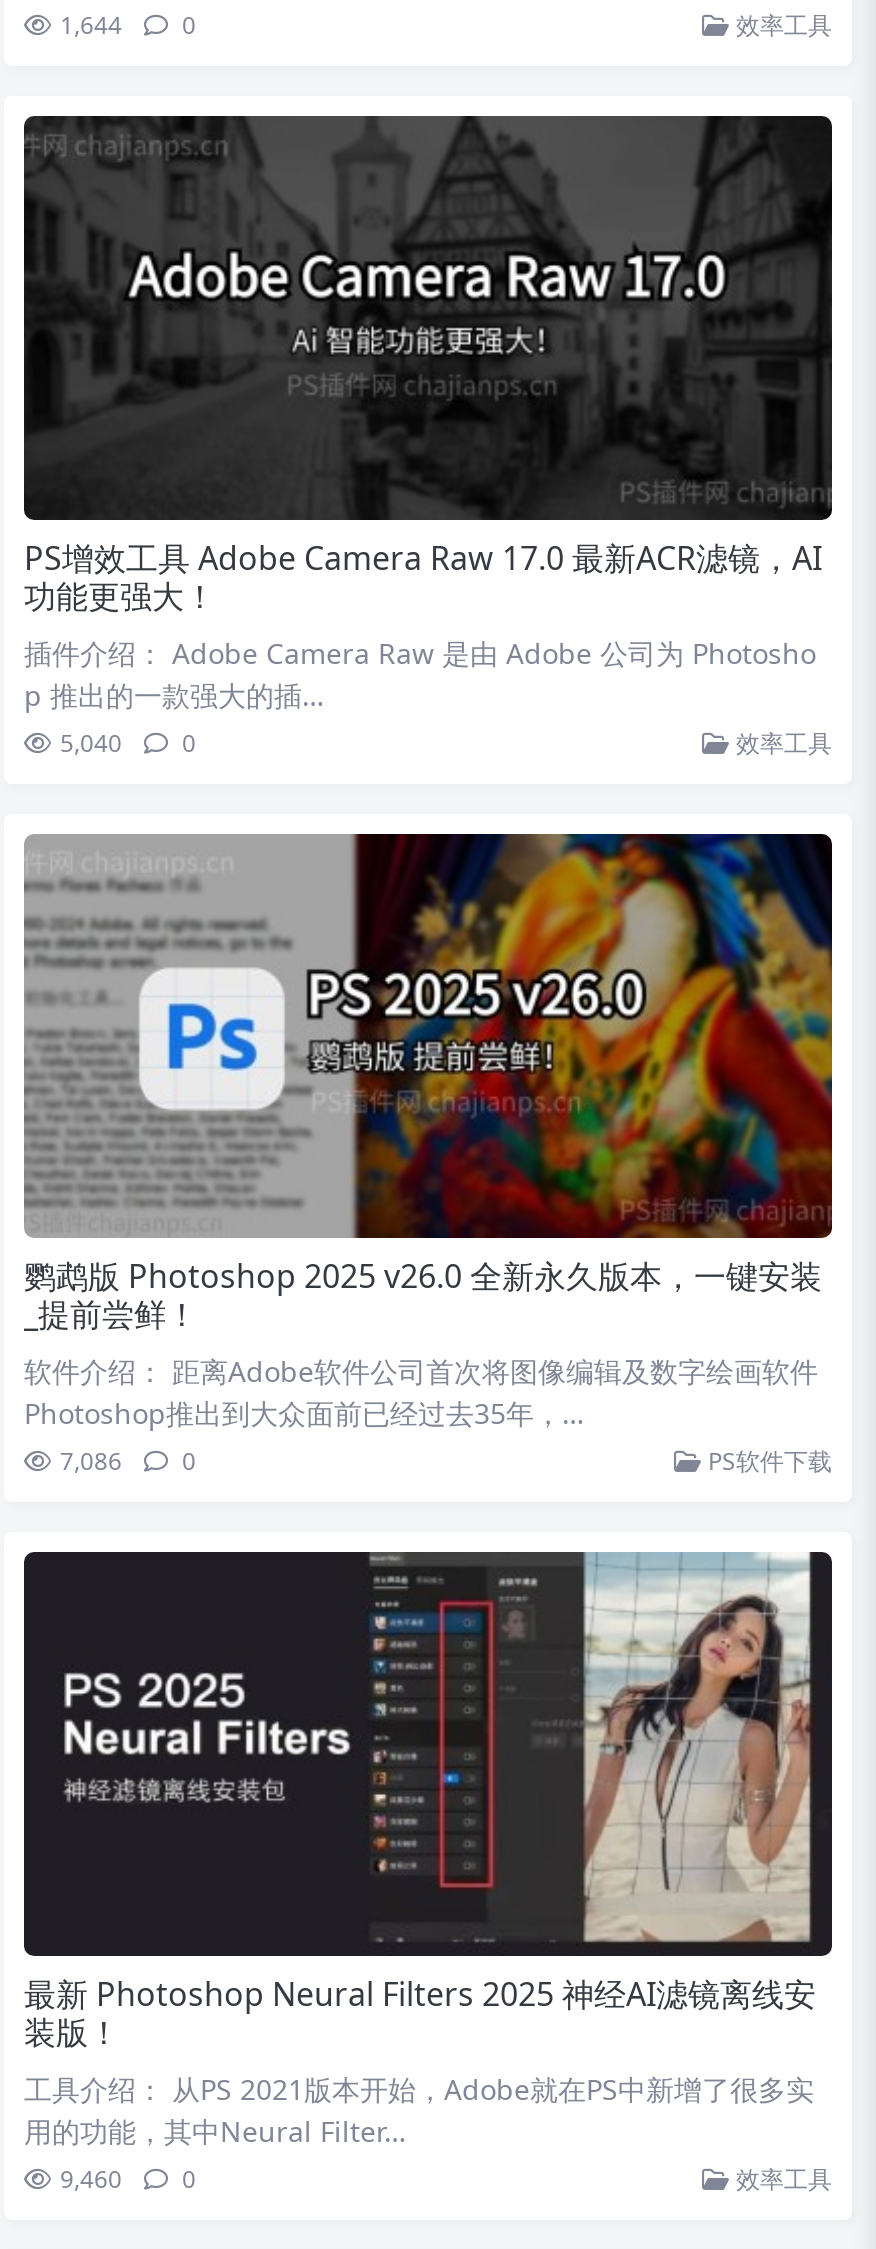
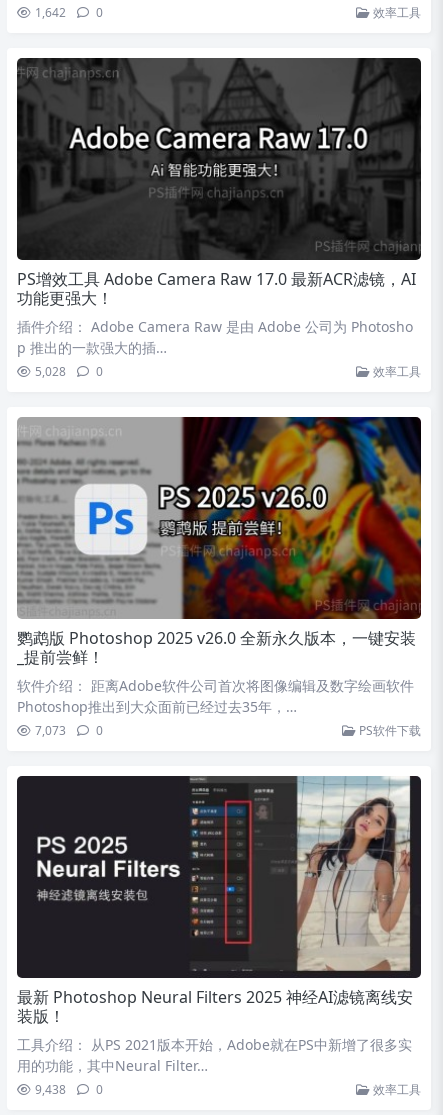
[60,8,196,42] 1,644 0 -> [35,4,103,21] 1,642 0
[60,726,196,760] 5,040 0 -> [35,363,103,380] 5,028 0
[60,1444,196,1478] 7,086 0 -> [35,722,103,739] 7,073 0
[60,2162,196,2196] 9,460 0 -> [35,1081,103,1098] 9,438 0

